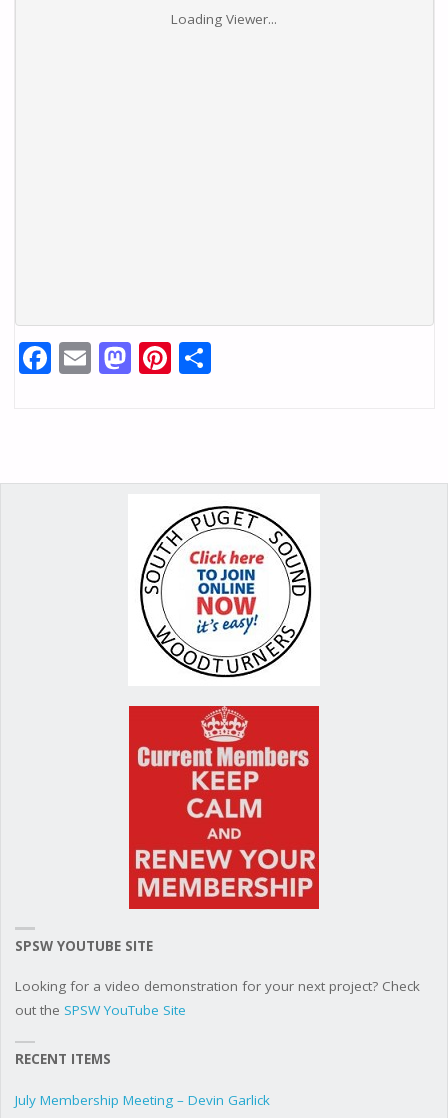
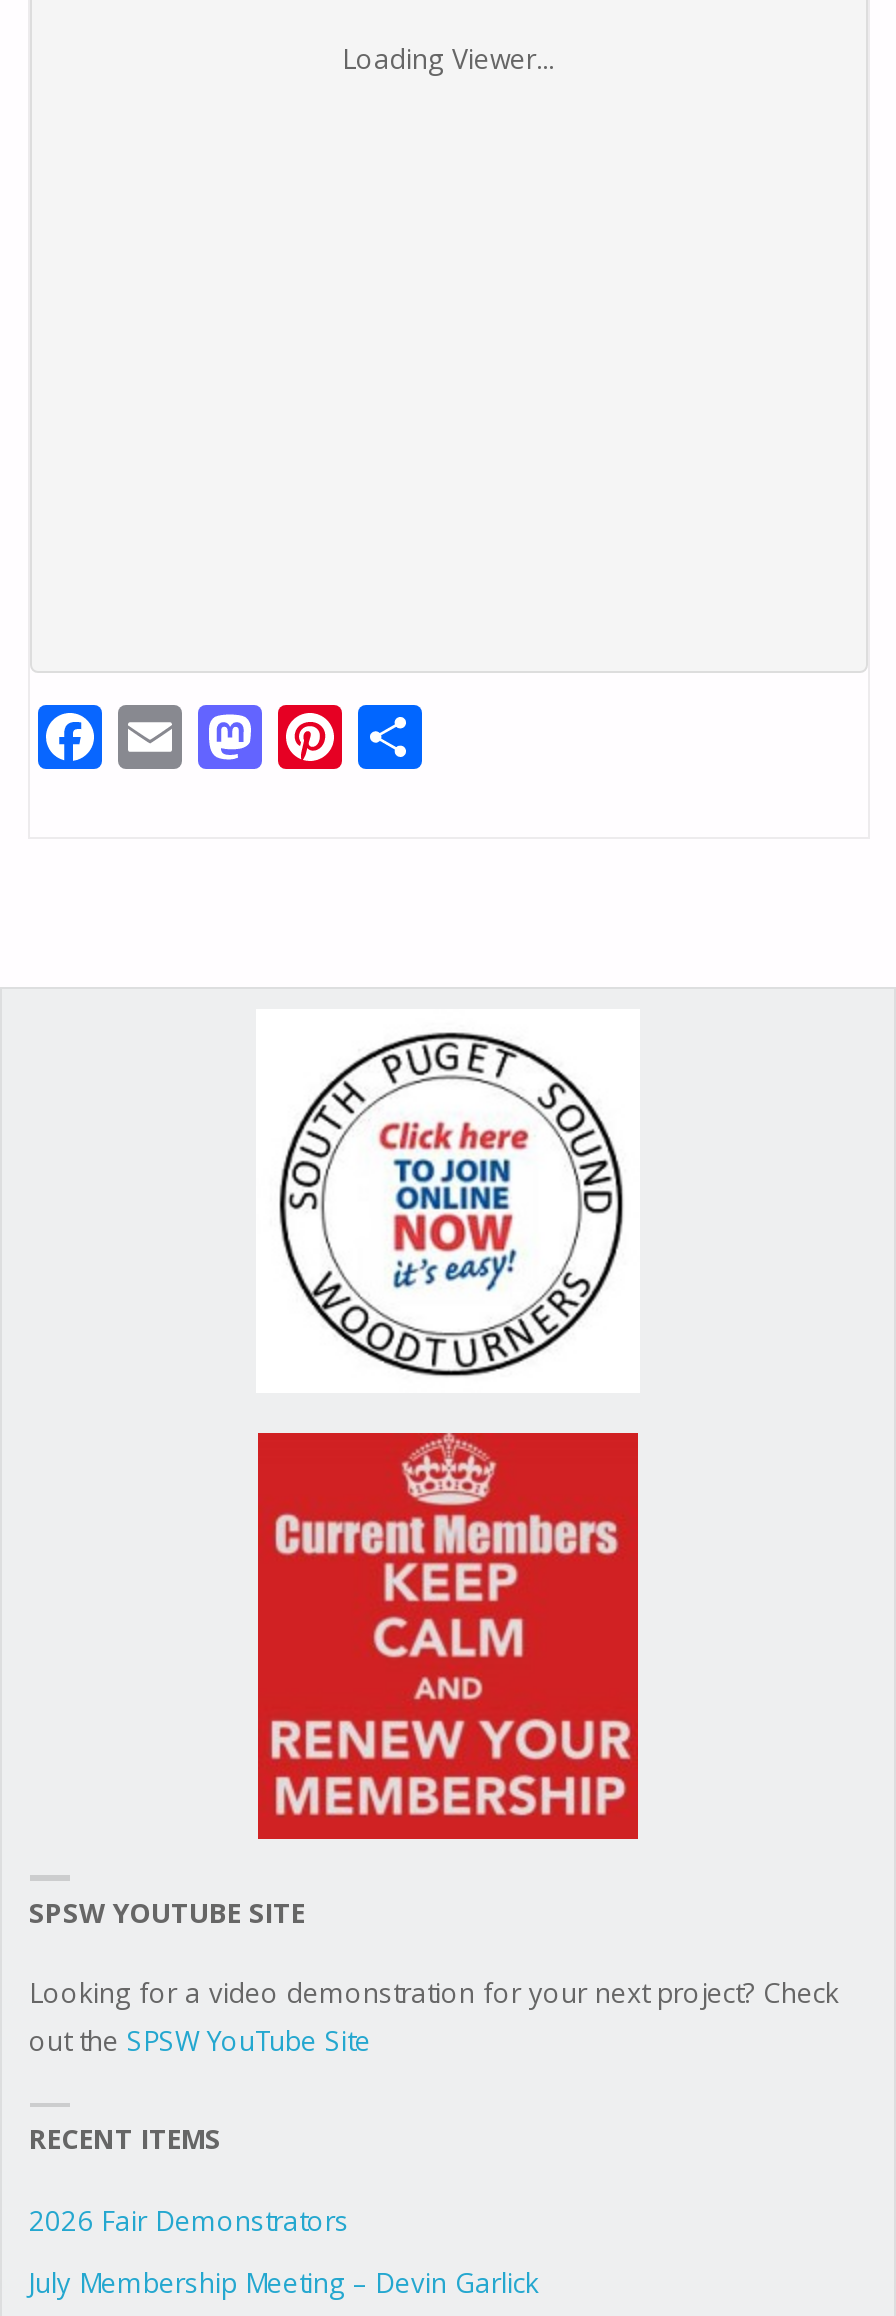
none -> [29,2203,349,2239] 2026 Fair Demonstrators

